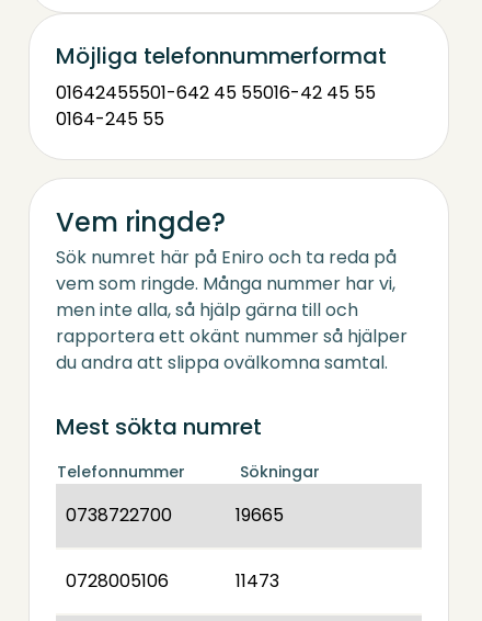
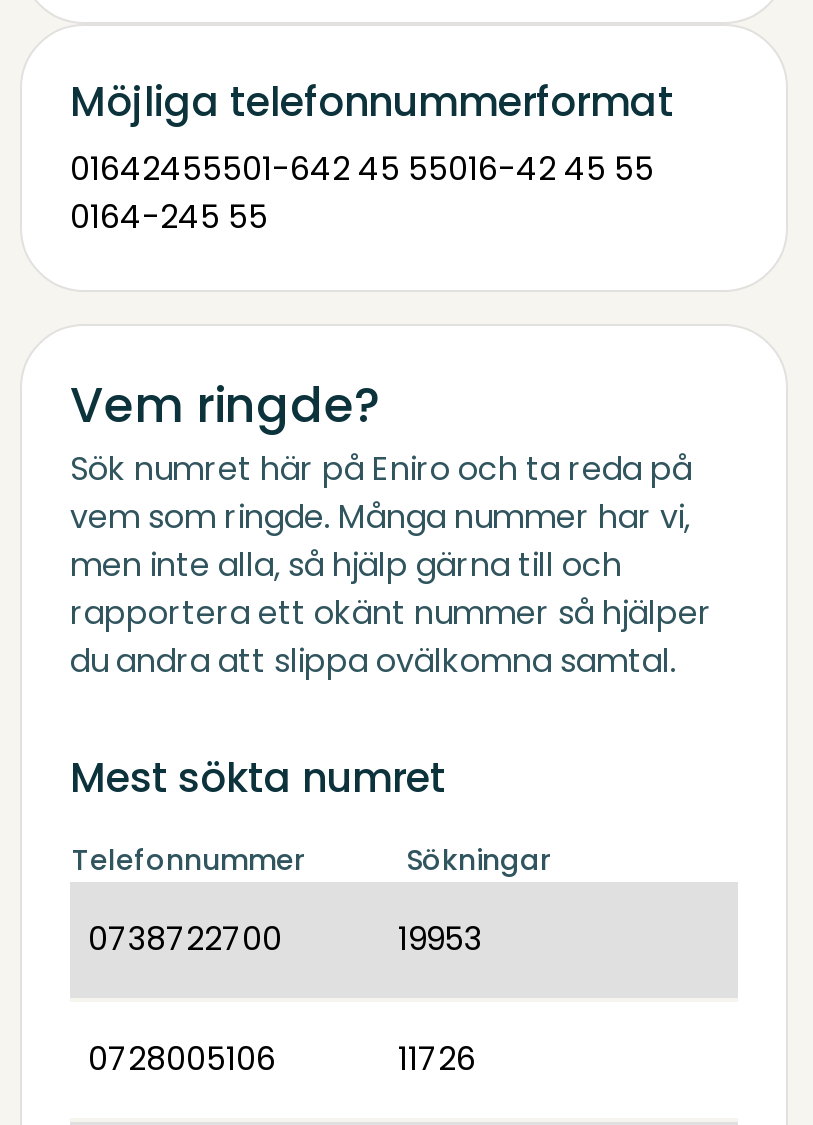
[236,503,284,528] 19665 -> [398,916,482,962] 19953
[236,568,279,594] 11473 -> [398,1036,476,1082] 11726

